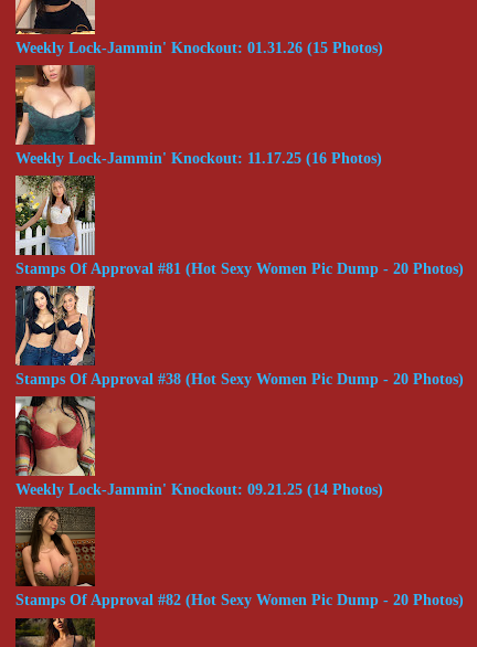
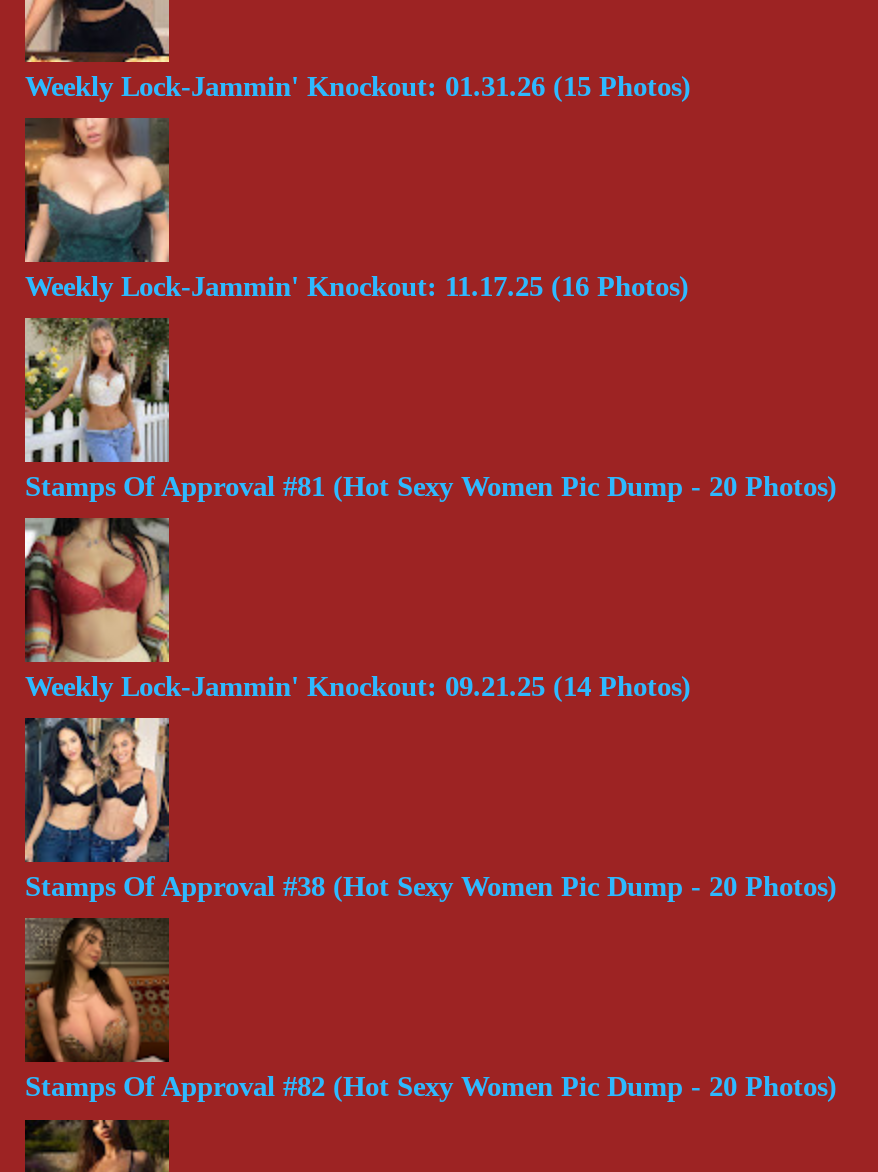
moved [14,282,464,388] -> [23,710,837,903]: [image] | Stamps Of Approval #38 (Hot Sexy Women Pic Dump - 20 Photos)
moved [14,396,383,498] -> [23,516,691,702]: [image] | Weekly Lock-Jammin' Knockout: 09.21.25 (14 Photos)

